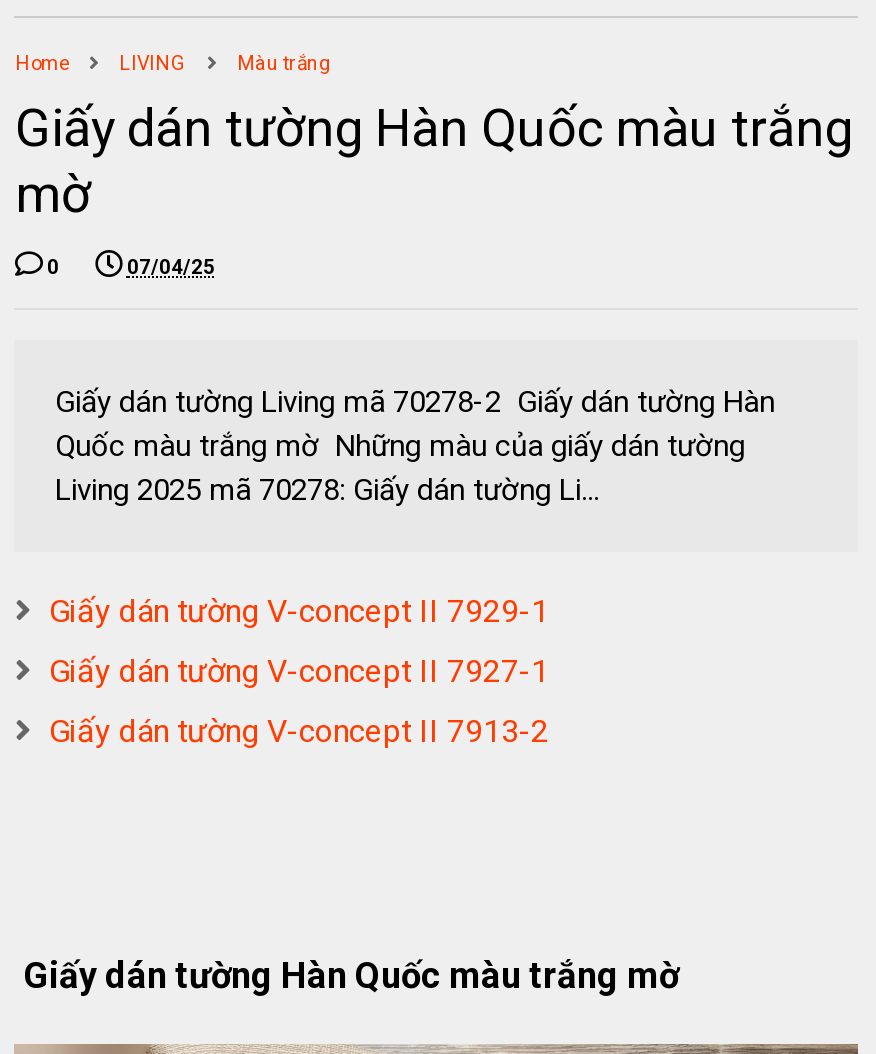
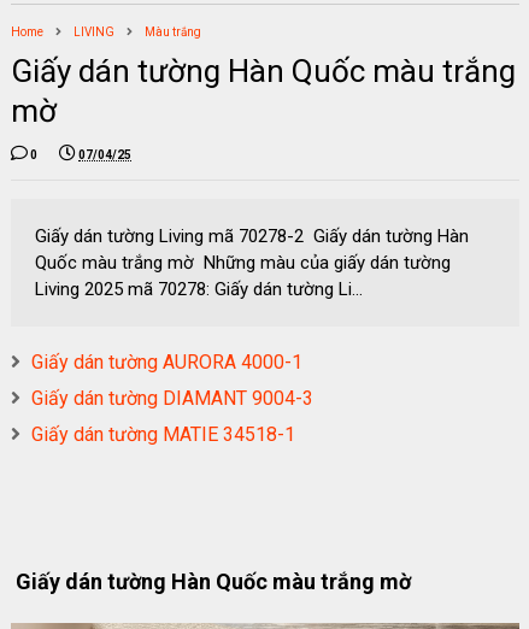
[49,592,549,630] Giấy dán tường V-concept II 7929-1 -> [32,351,303,373] Giấy dán tường AURORA 4000-1
[49,652,549,690] Giấy dán tường V-concept II 7927-1 -> [32,387,314,410] Giấy dán tường DIAMANT 9004-3
[49,712,549,750] Giấy dán tường V-concept II 7913-2 -> [32,423,296,446] Giấy dán tường MATIE 34518-1

